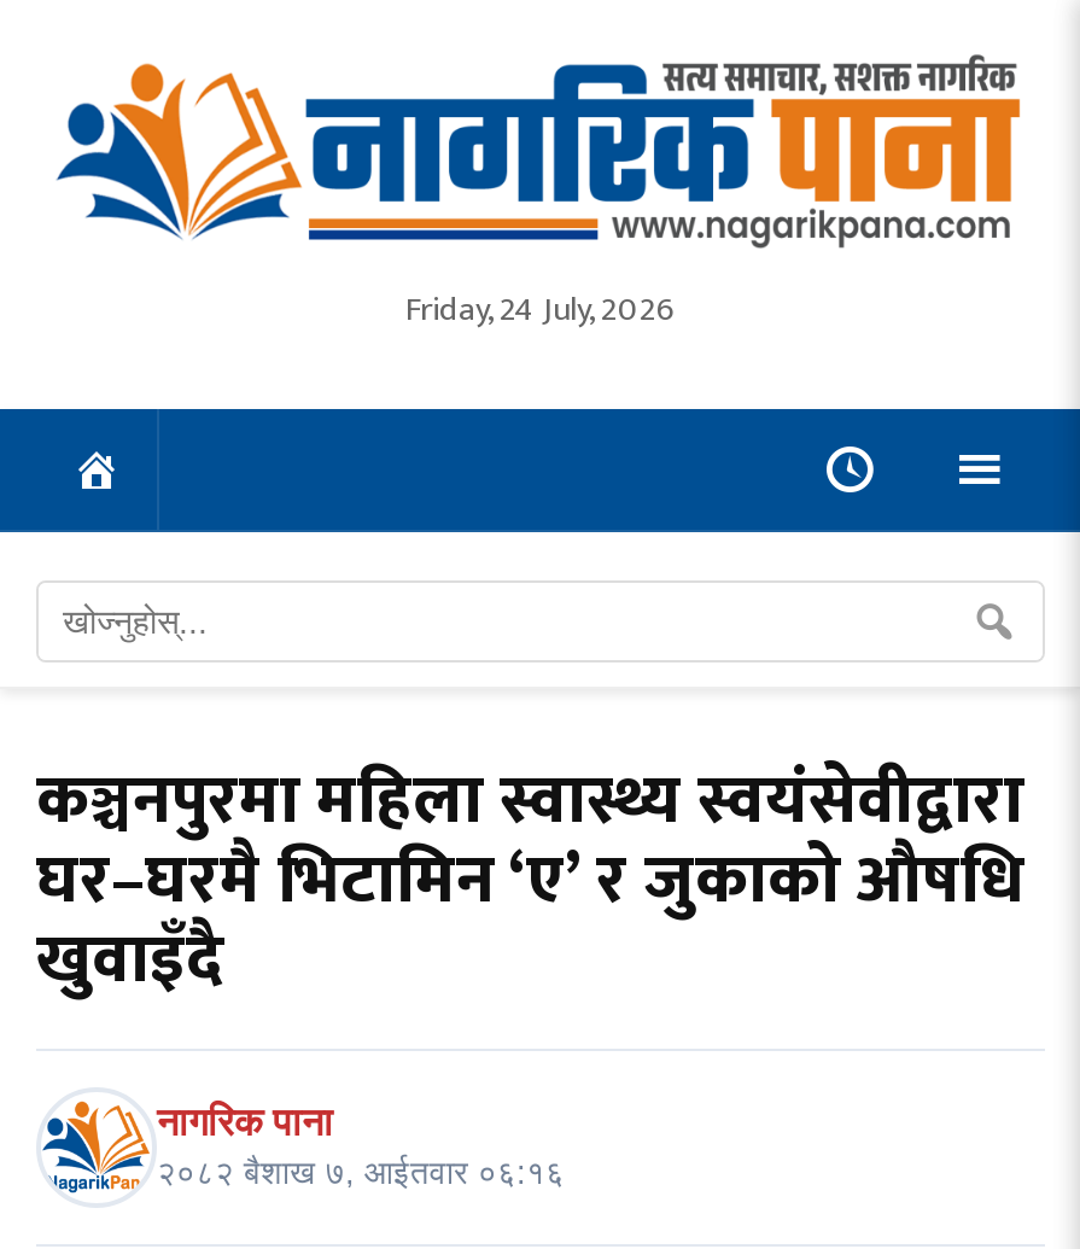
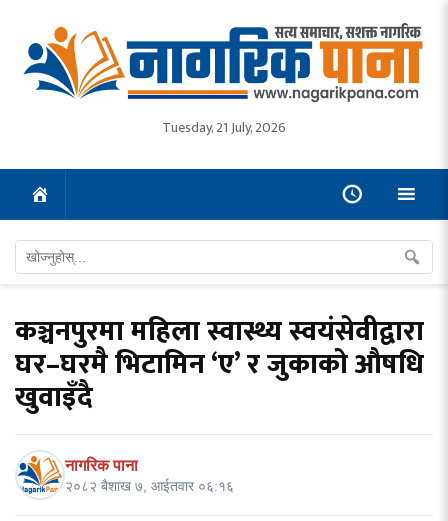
[405,280,676,335] Friday, 24 July, 2026 -> [162,116,286,139] Tuesday, 21 July, 2026

